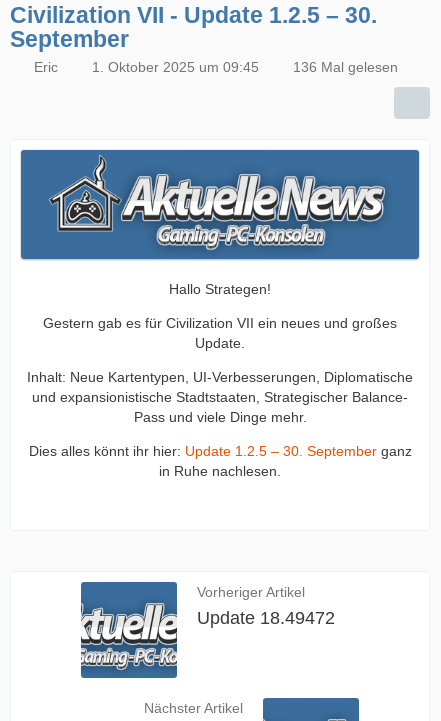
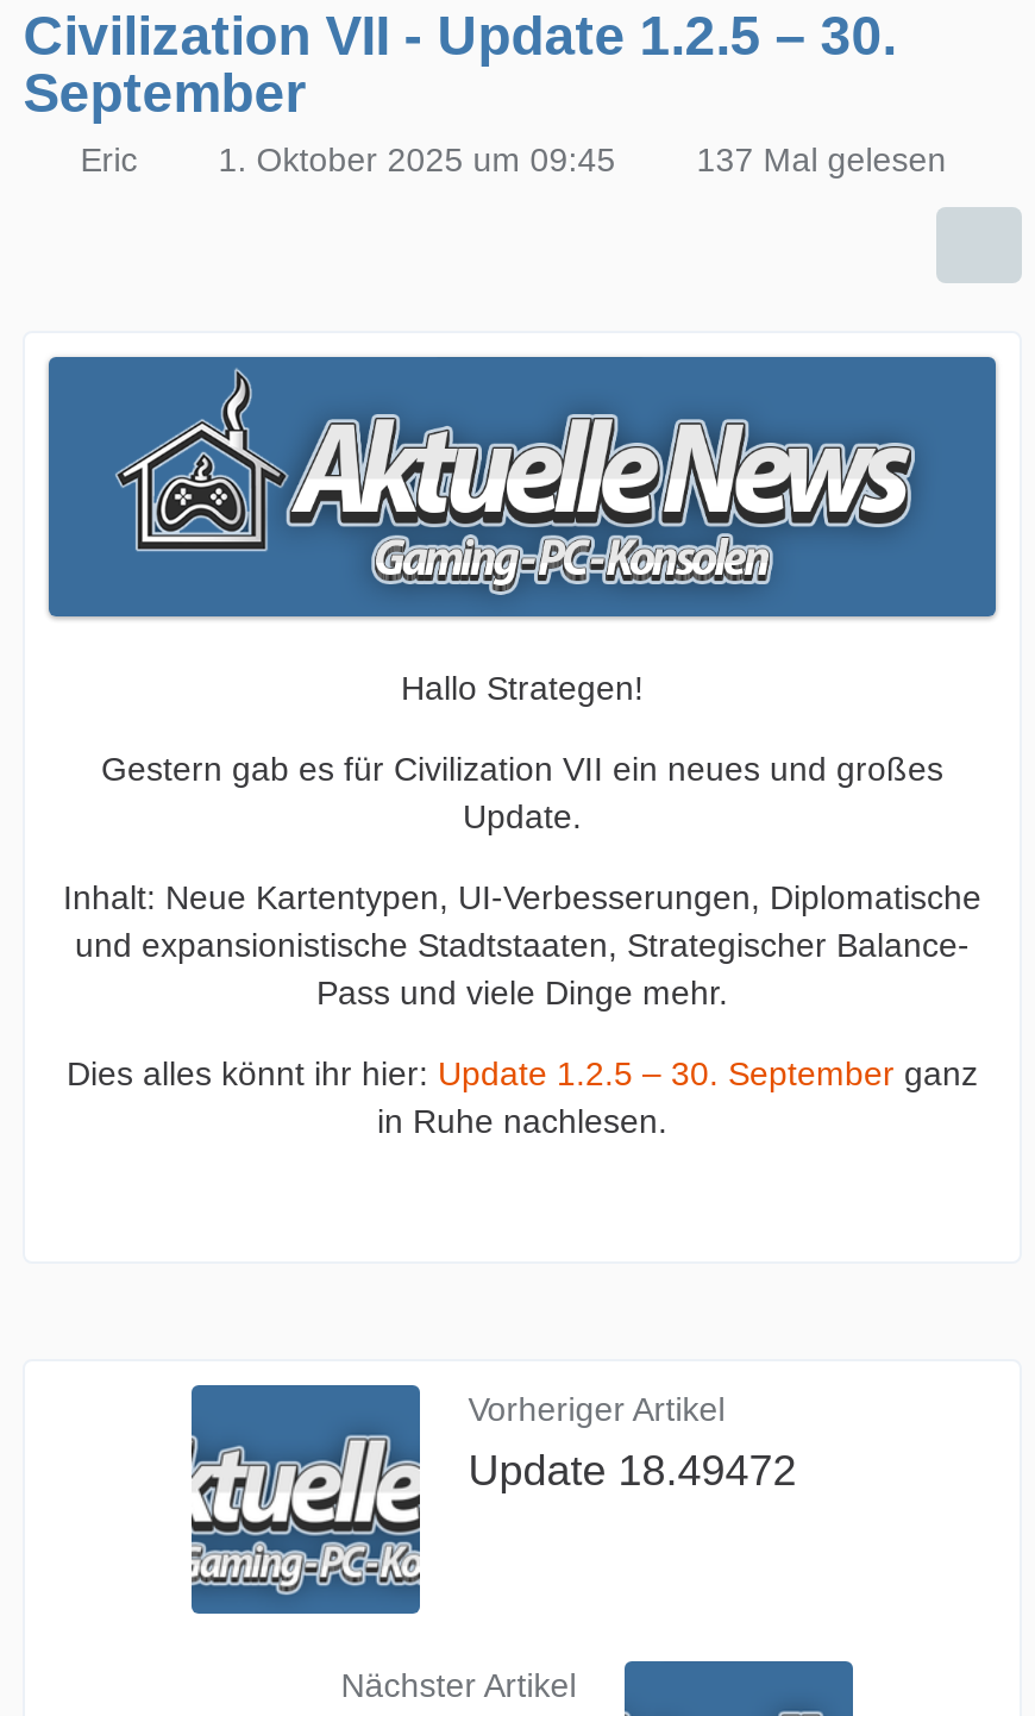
[92,59,398,75] 1. Oktober 2025 um 09:45 136 Mal gelesen -> [218,141,946,179] 1. Oktober 2025 um 09:45 137 Mal gelesen

